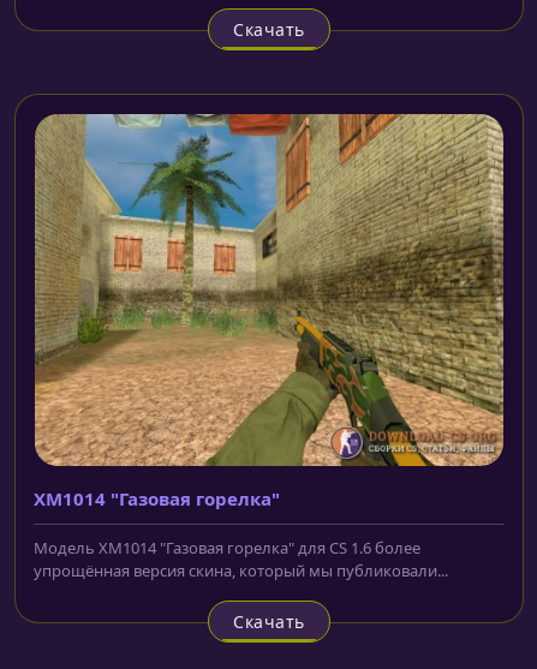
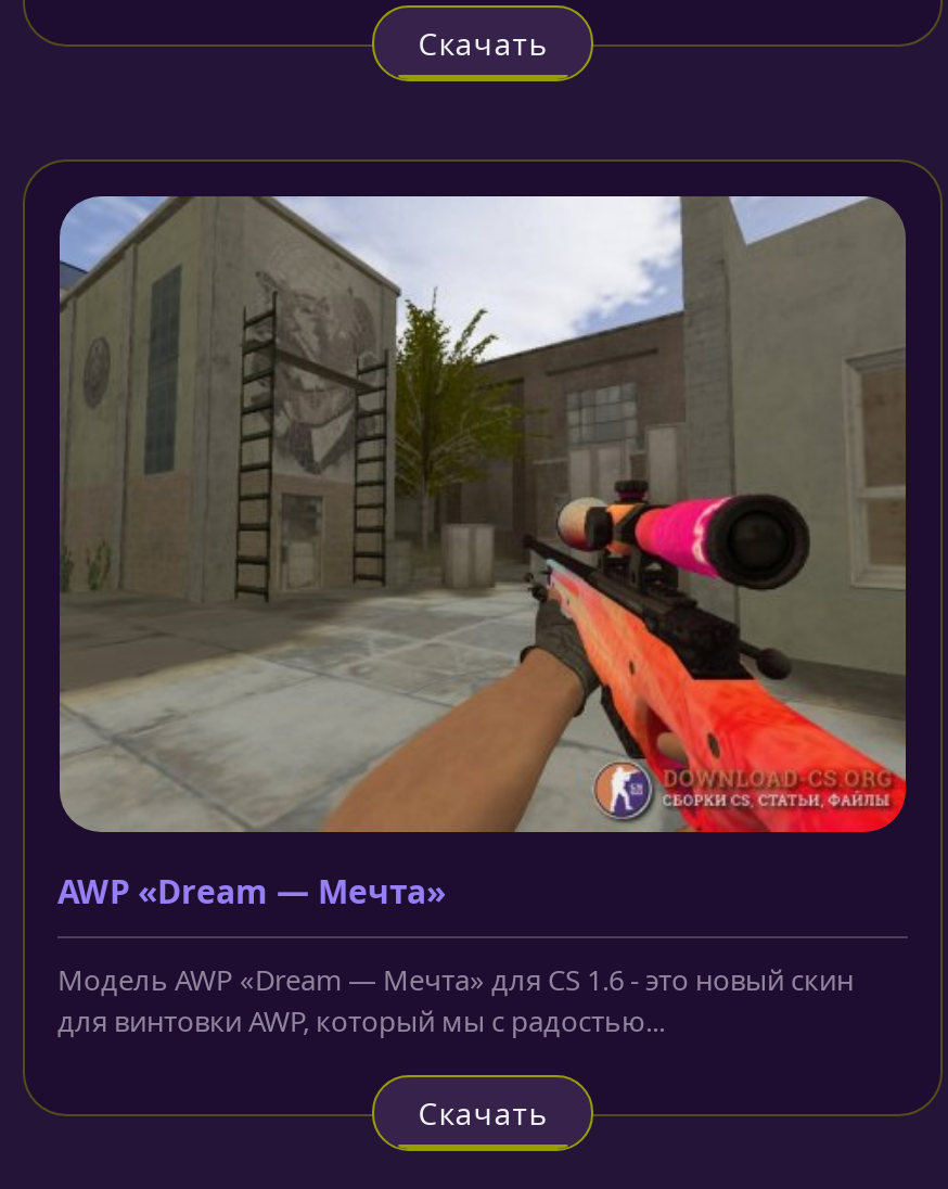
[34,113,505,510] [image] | XM1014 "Газовая горелка" -> [57,194,908,912] [image] | AWP «Dream — Мечта»
[34,537,448,581] Модель XM1014 "Газовая горелка" для CS 1.6 более | упрощённая версия скина, который мы публиковали... -> [57,960,854,1040] Модель AWP «Dream — Мечта» для CS 1.6 - это новый скин | для винтовки AWP, который мы с радостью...

